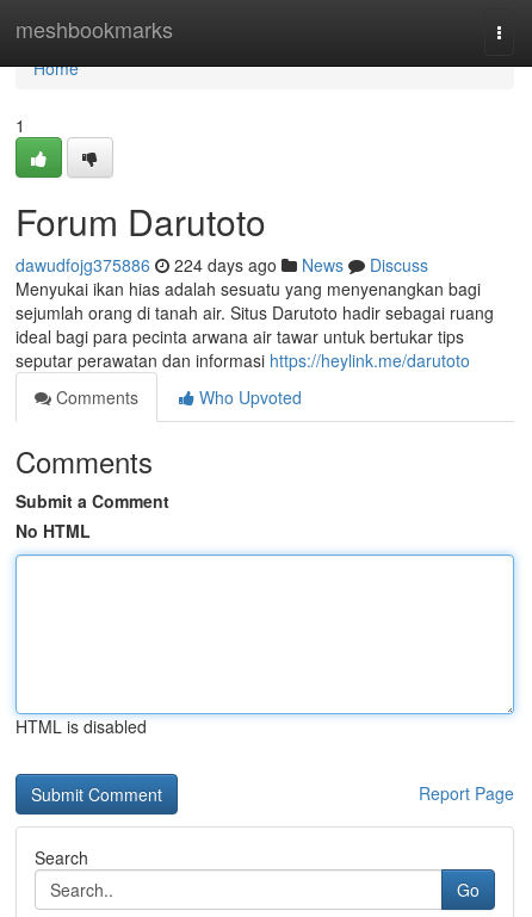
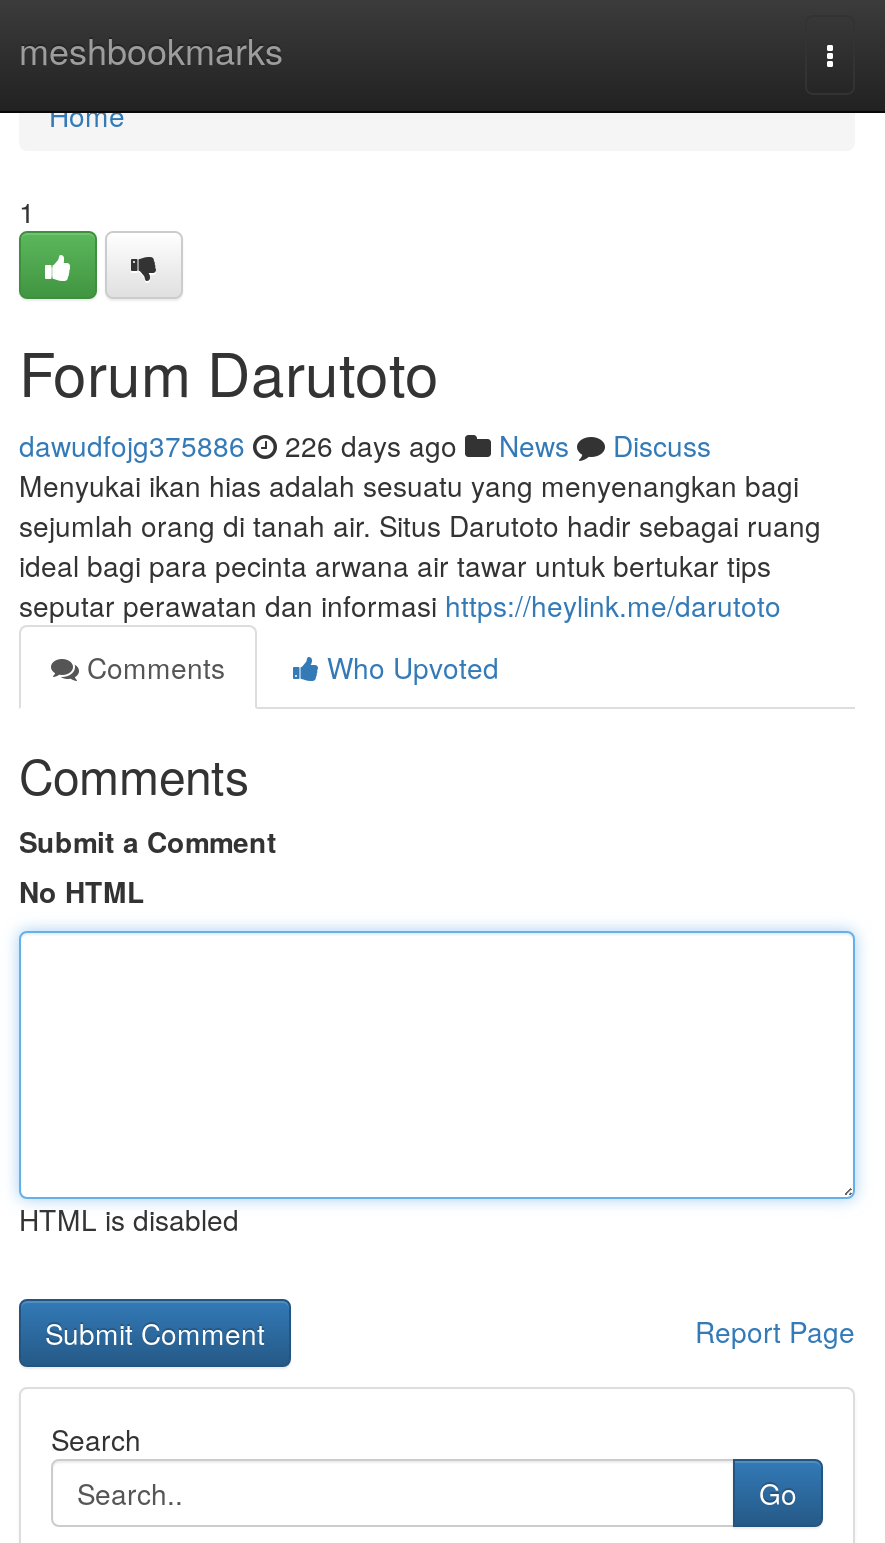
[16,253,428,277] dawudfojg375886 224 days ago News Discuss -> [19,425,711,465] dawudfojg375886 226 days ago News Discuss

